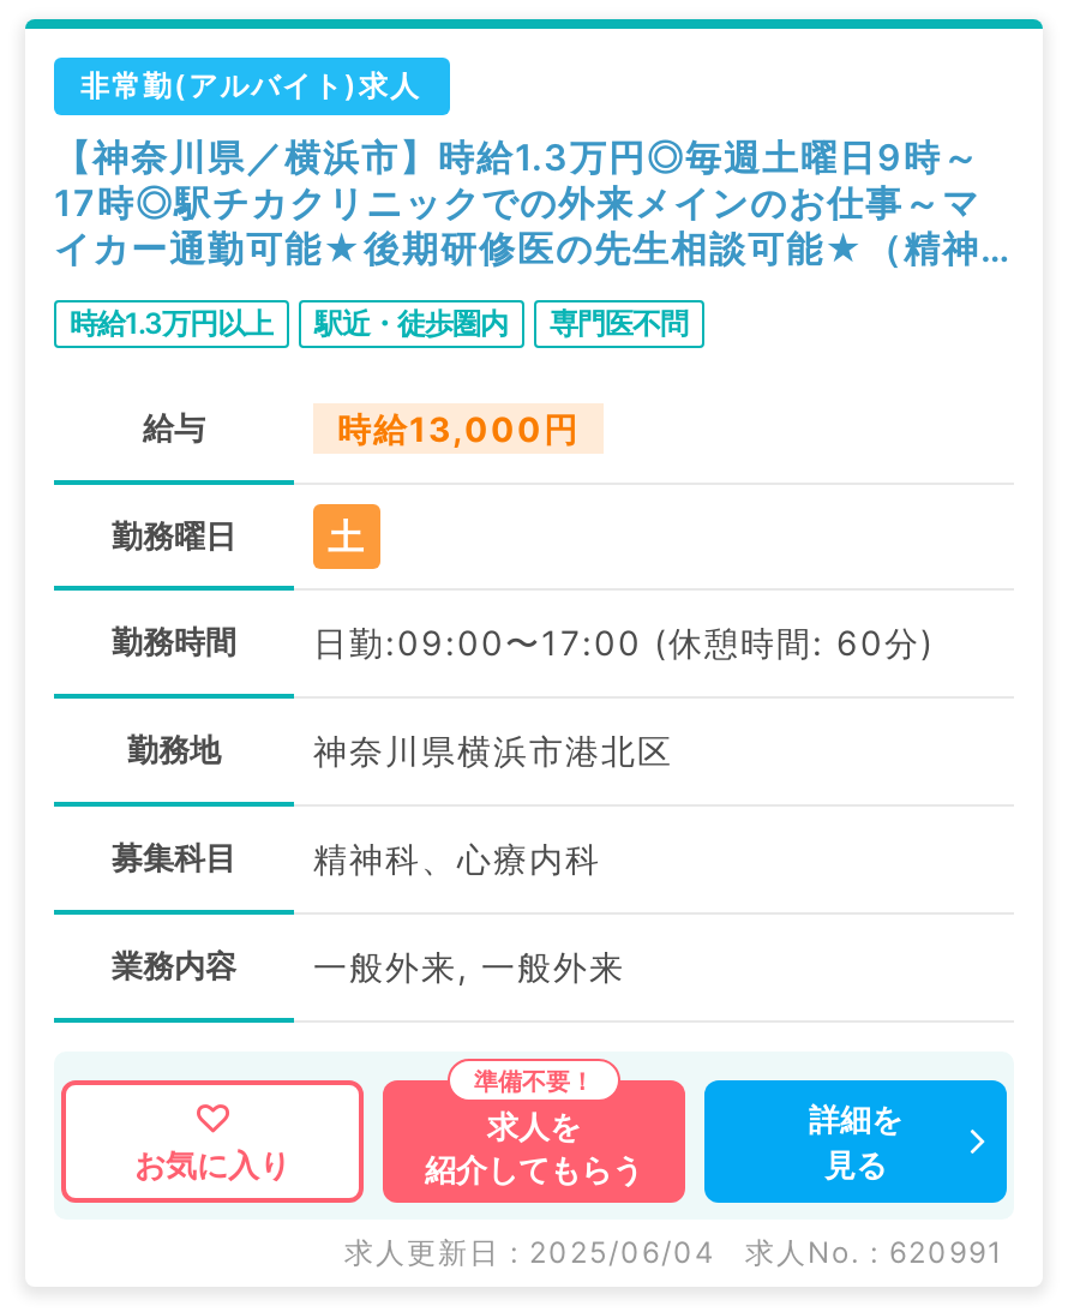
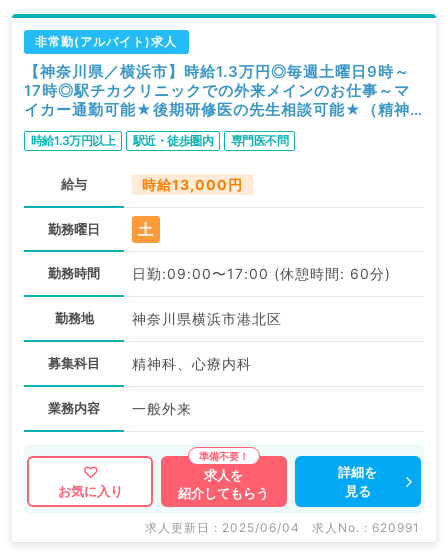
[313,946,625,987] 一般外来, 一般外来 -> [132,400,192,417] 一般外来

